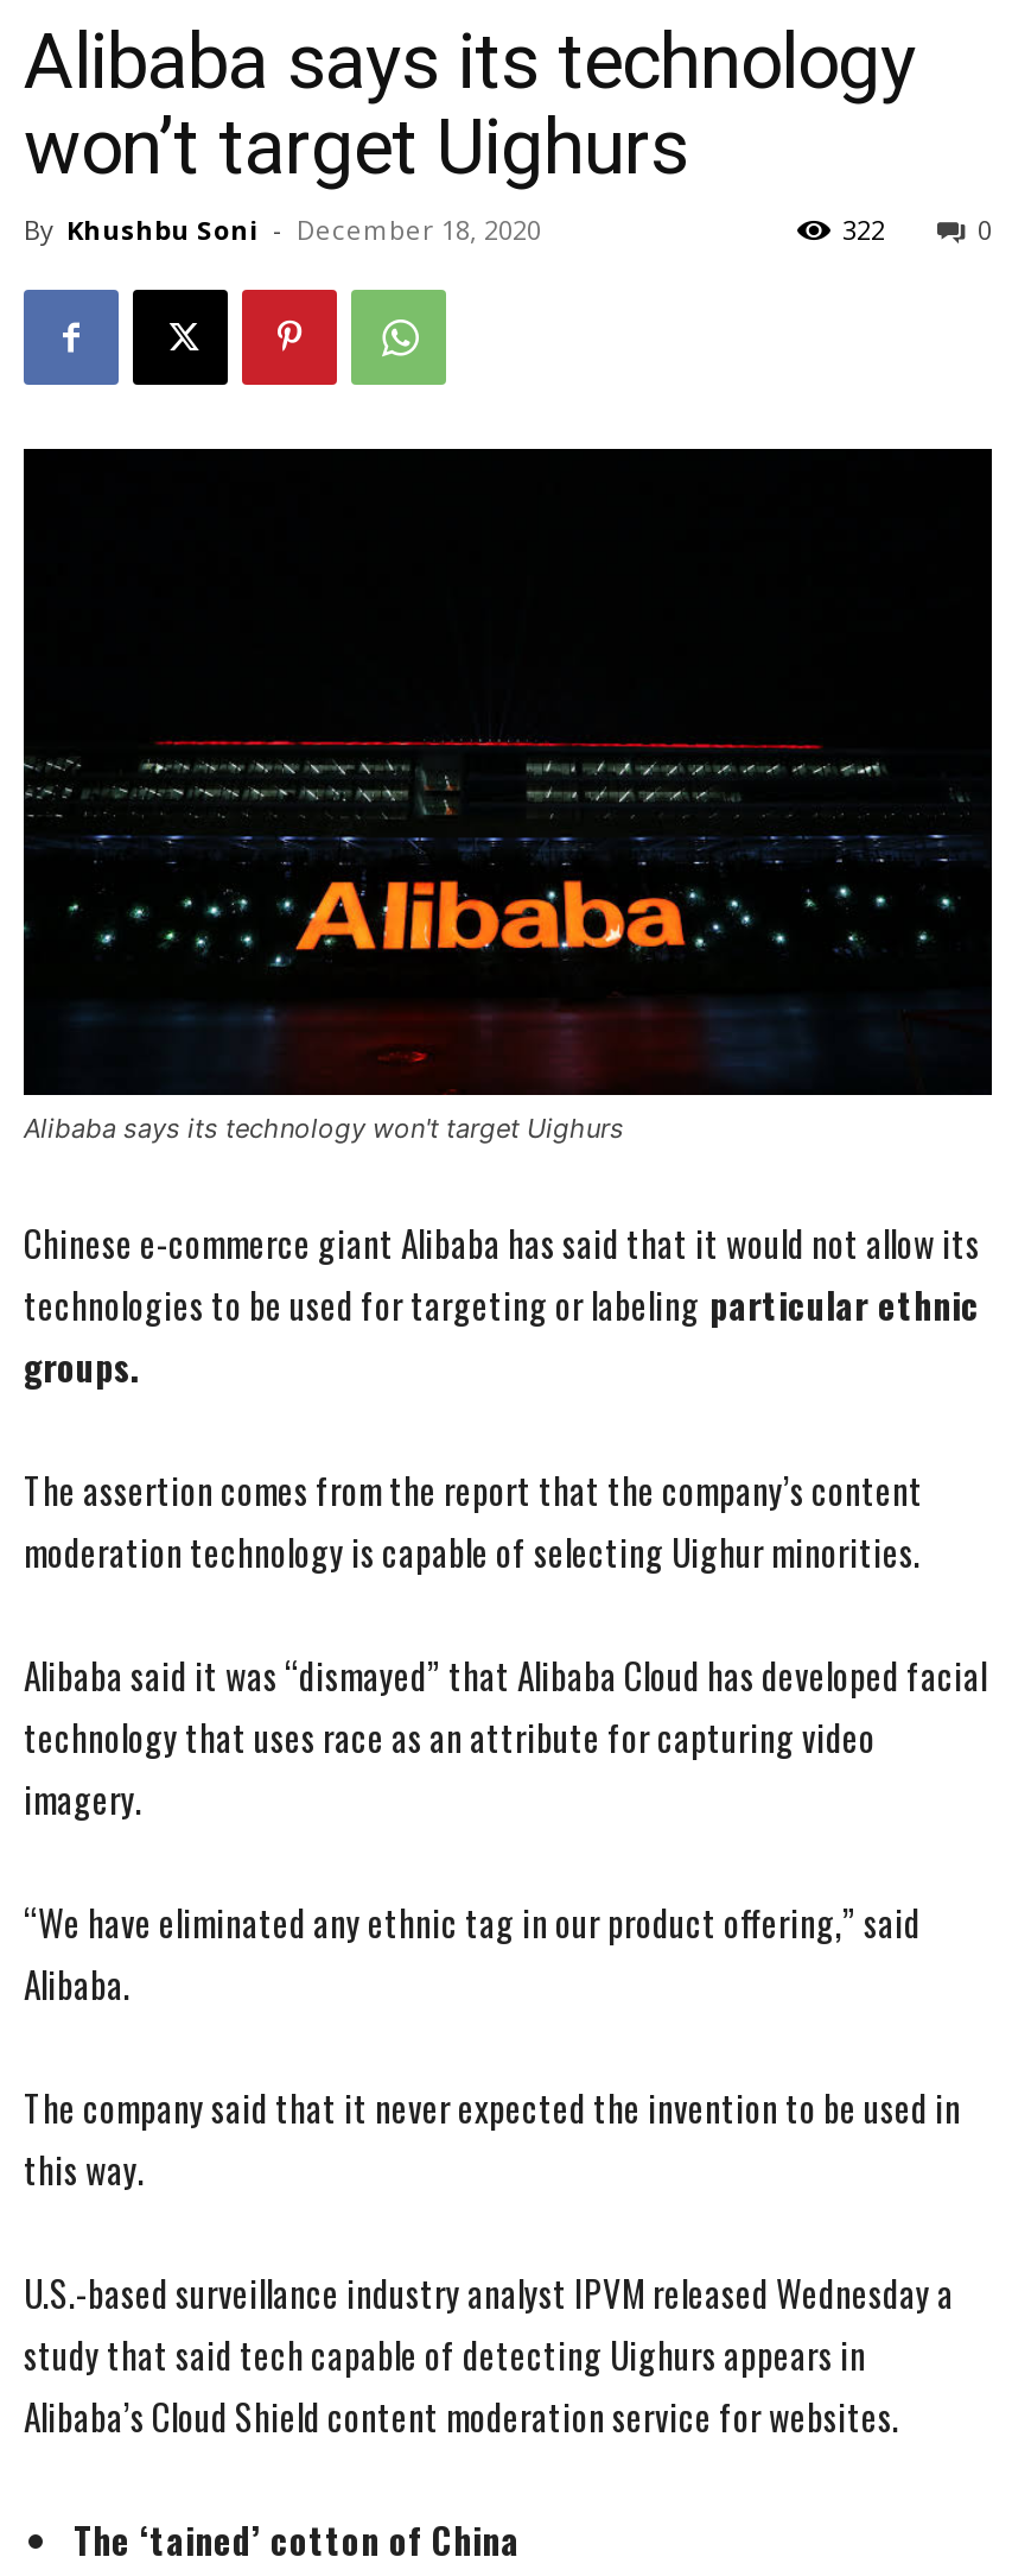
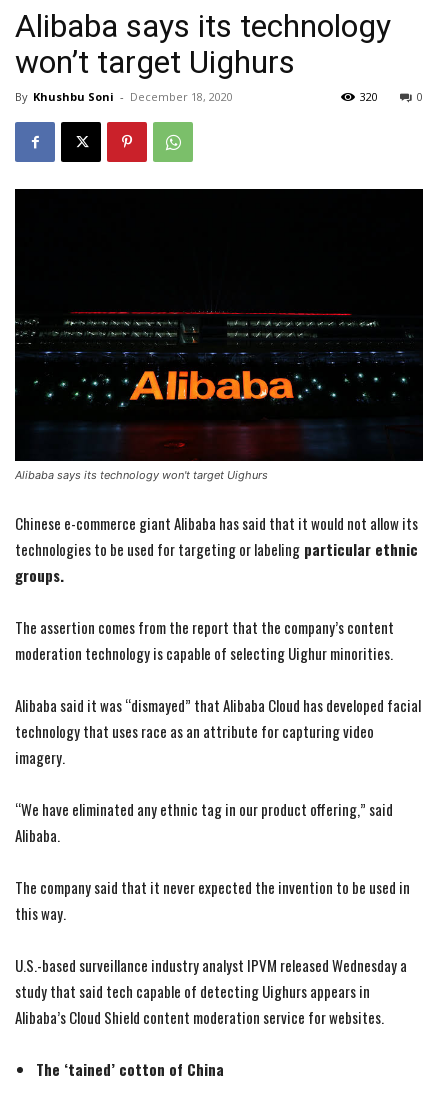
[842,211,885,247] 322 -> [360,89,378,104] 320

